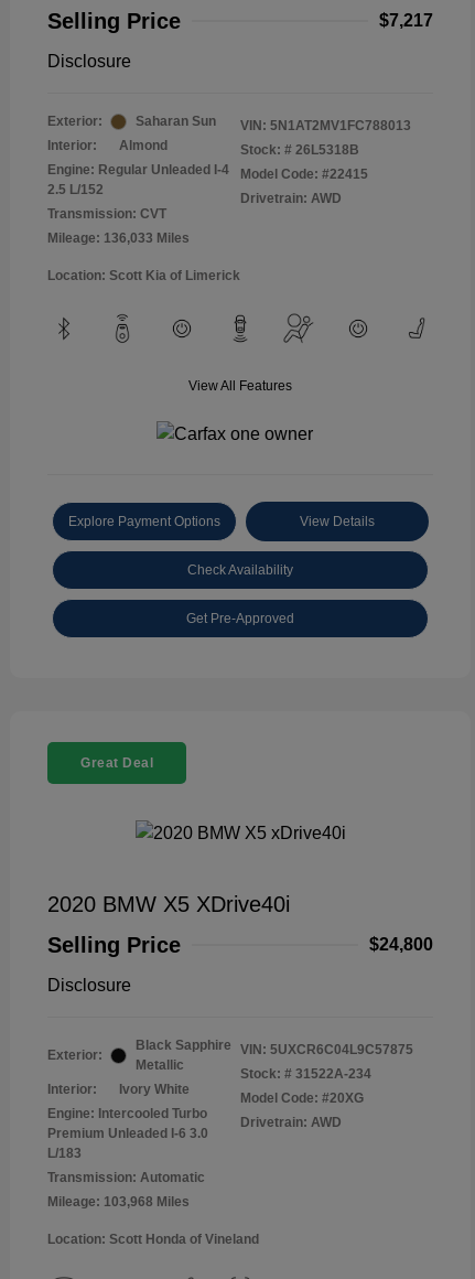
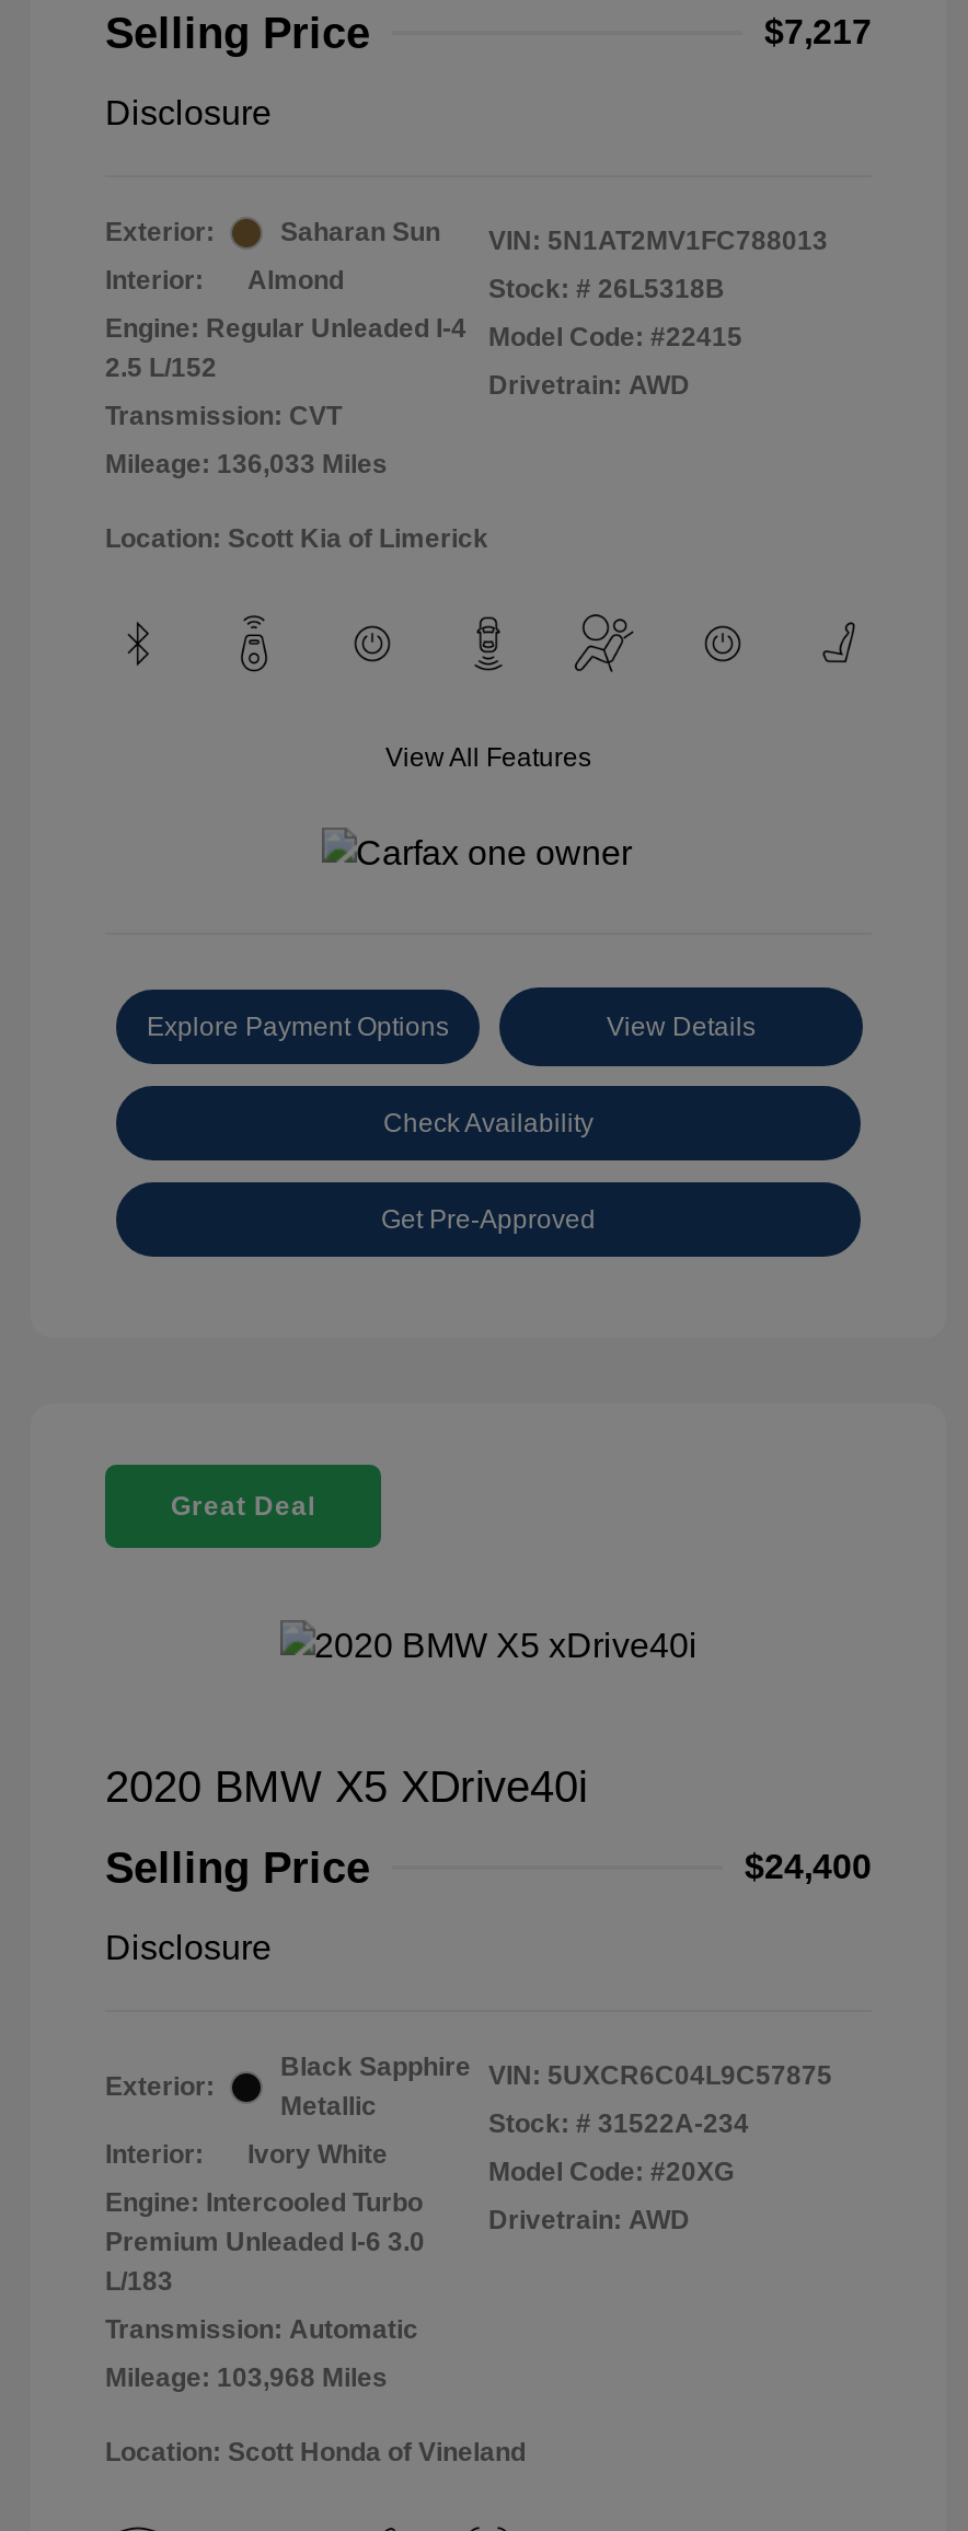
[369,935,433,954] $24,800 -> [745,1848,872,1885] $24,400

